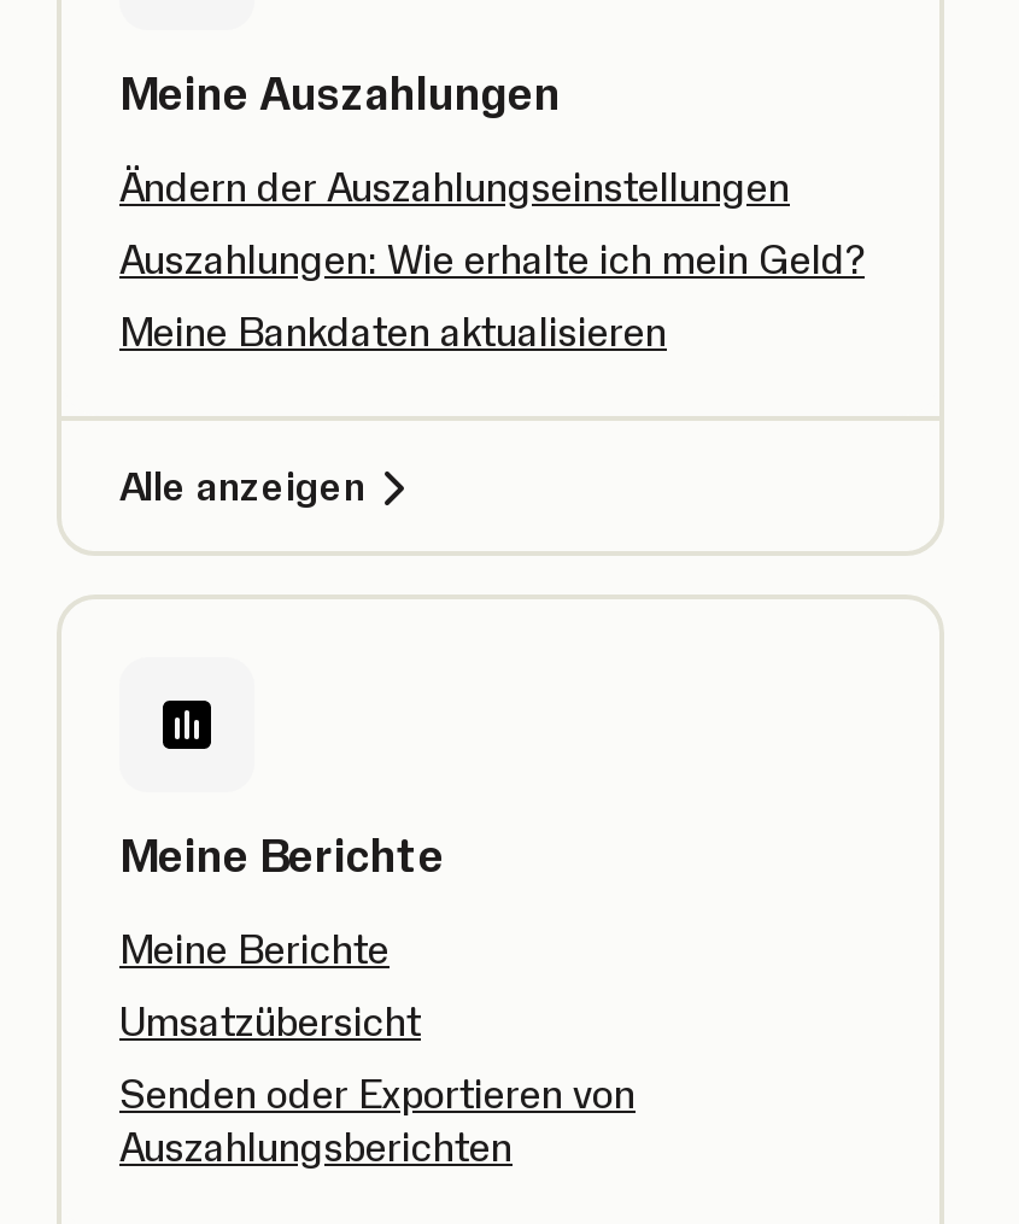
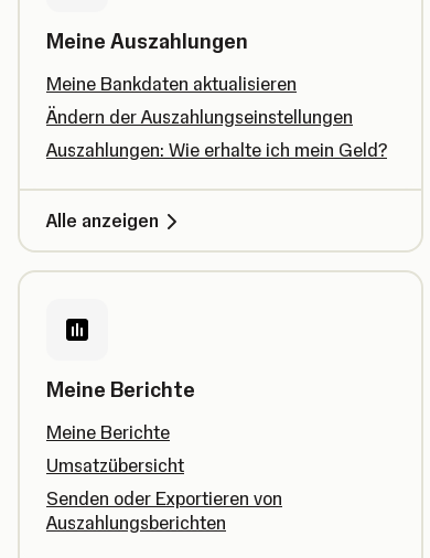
moved [119,163,865,283] -> [46,106,387,161]: Ändern der Auszahlungseinstellungen | Auszahlungen: Wie erhalte ich mein Geld?
moved [119,308,667,356] -> [46,73,297,95]: Meine Bankdaten aktualisieren

